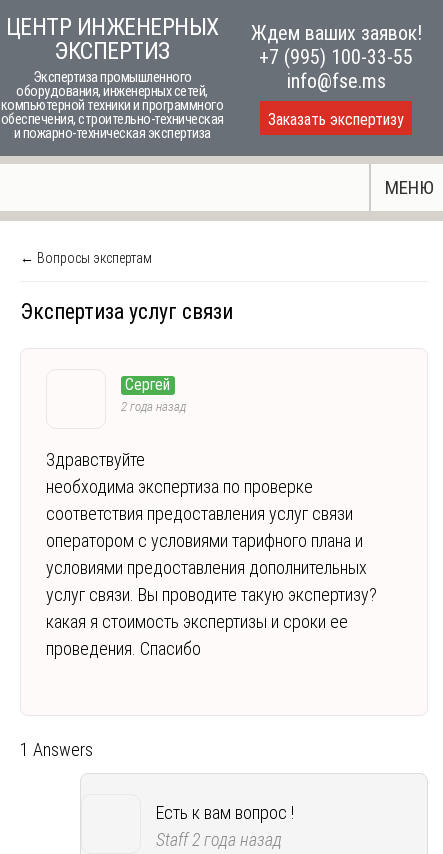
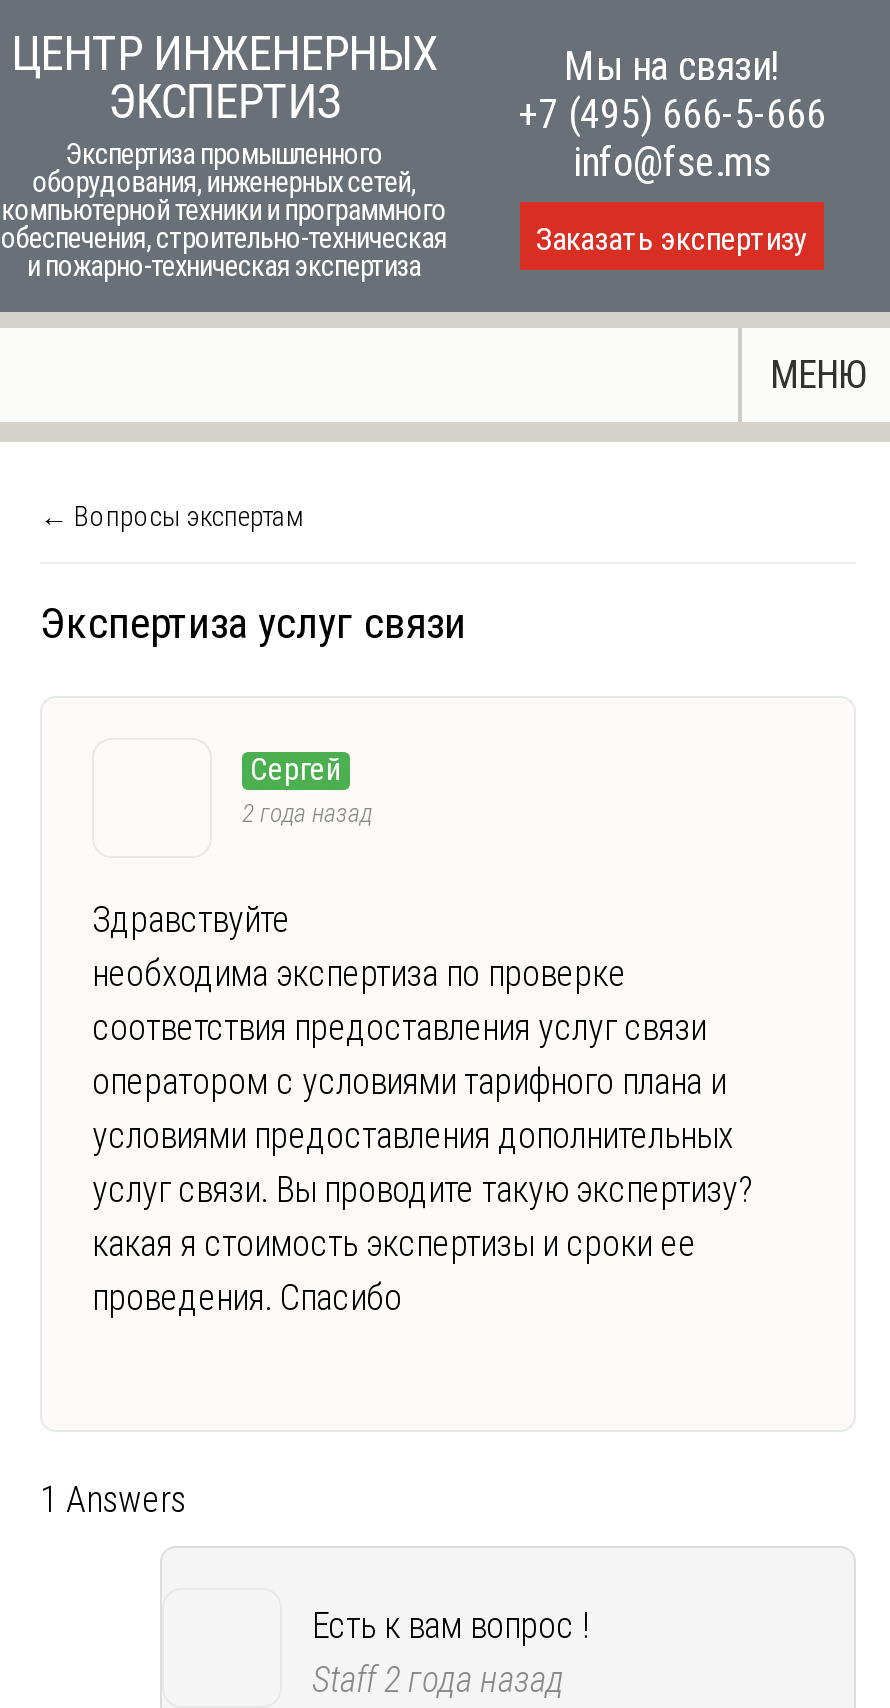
[250,21,421,69] Ждем ваших заявок! | +7 (995) 100-33-55 -> [518,43,826,139] Мы на связи! | +7 (495) 666-5-666

